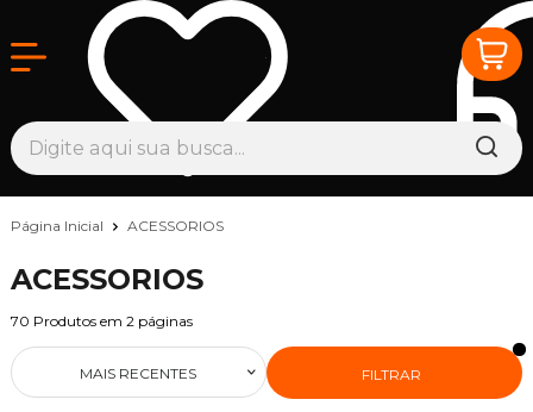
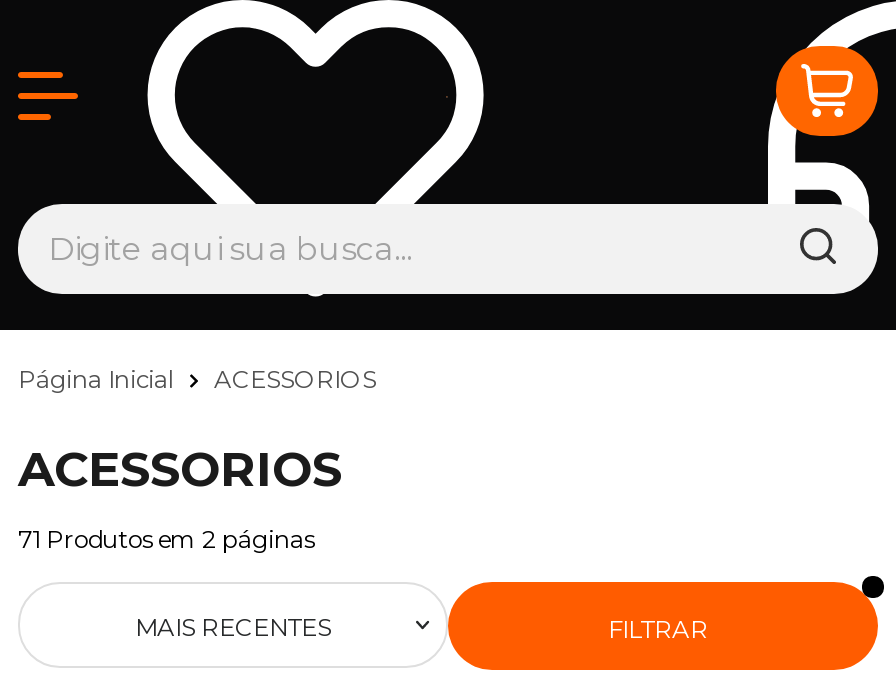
[11,312,193,330] 70 Produtos em 2 páginas -> [18,524,314,554] 71 Produtos em 2 páginas

